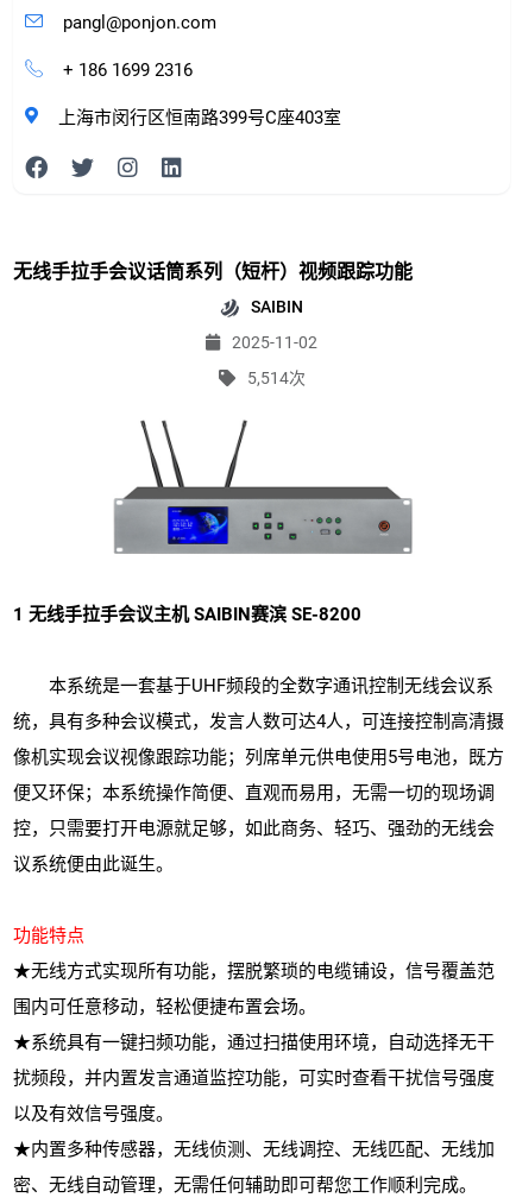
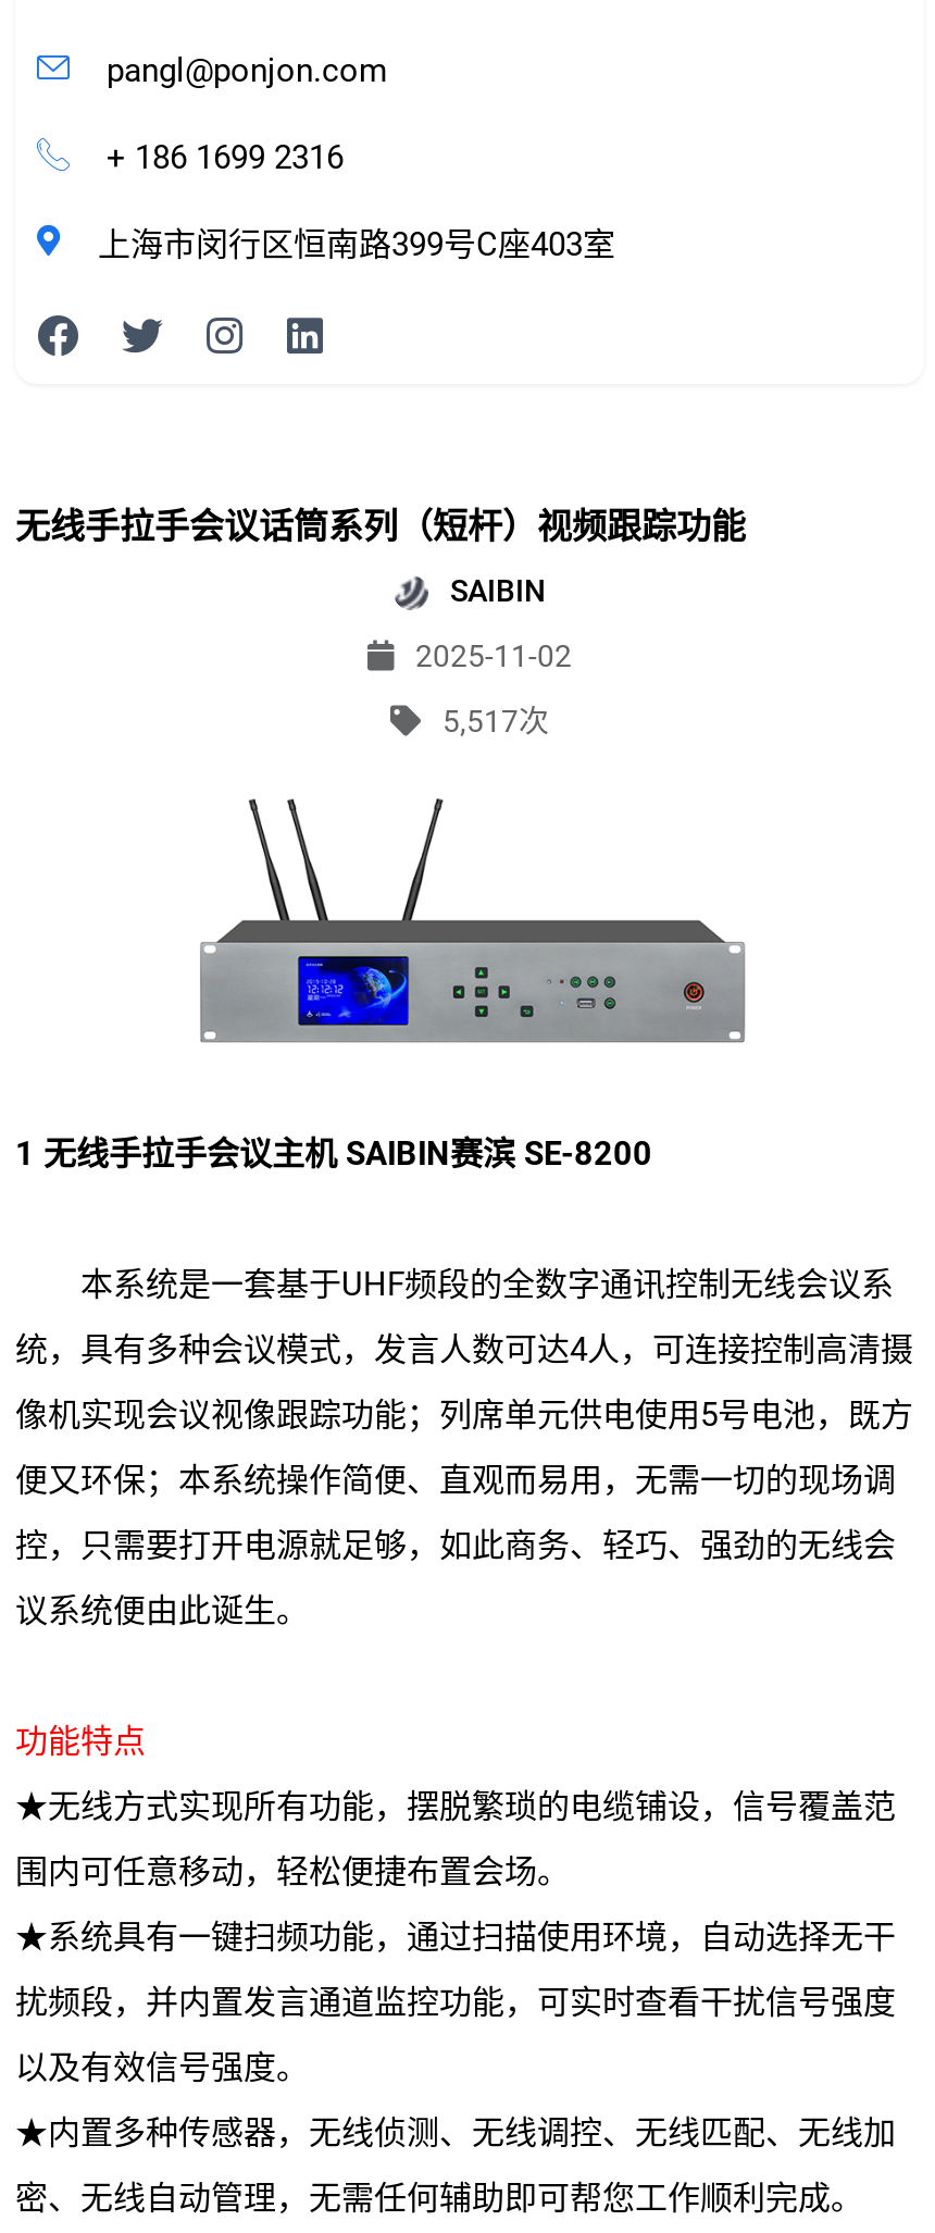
[247,368,305,387] 5,514次 -> [442,704,549,739] 5,517次

